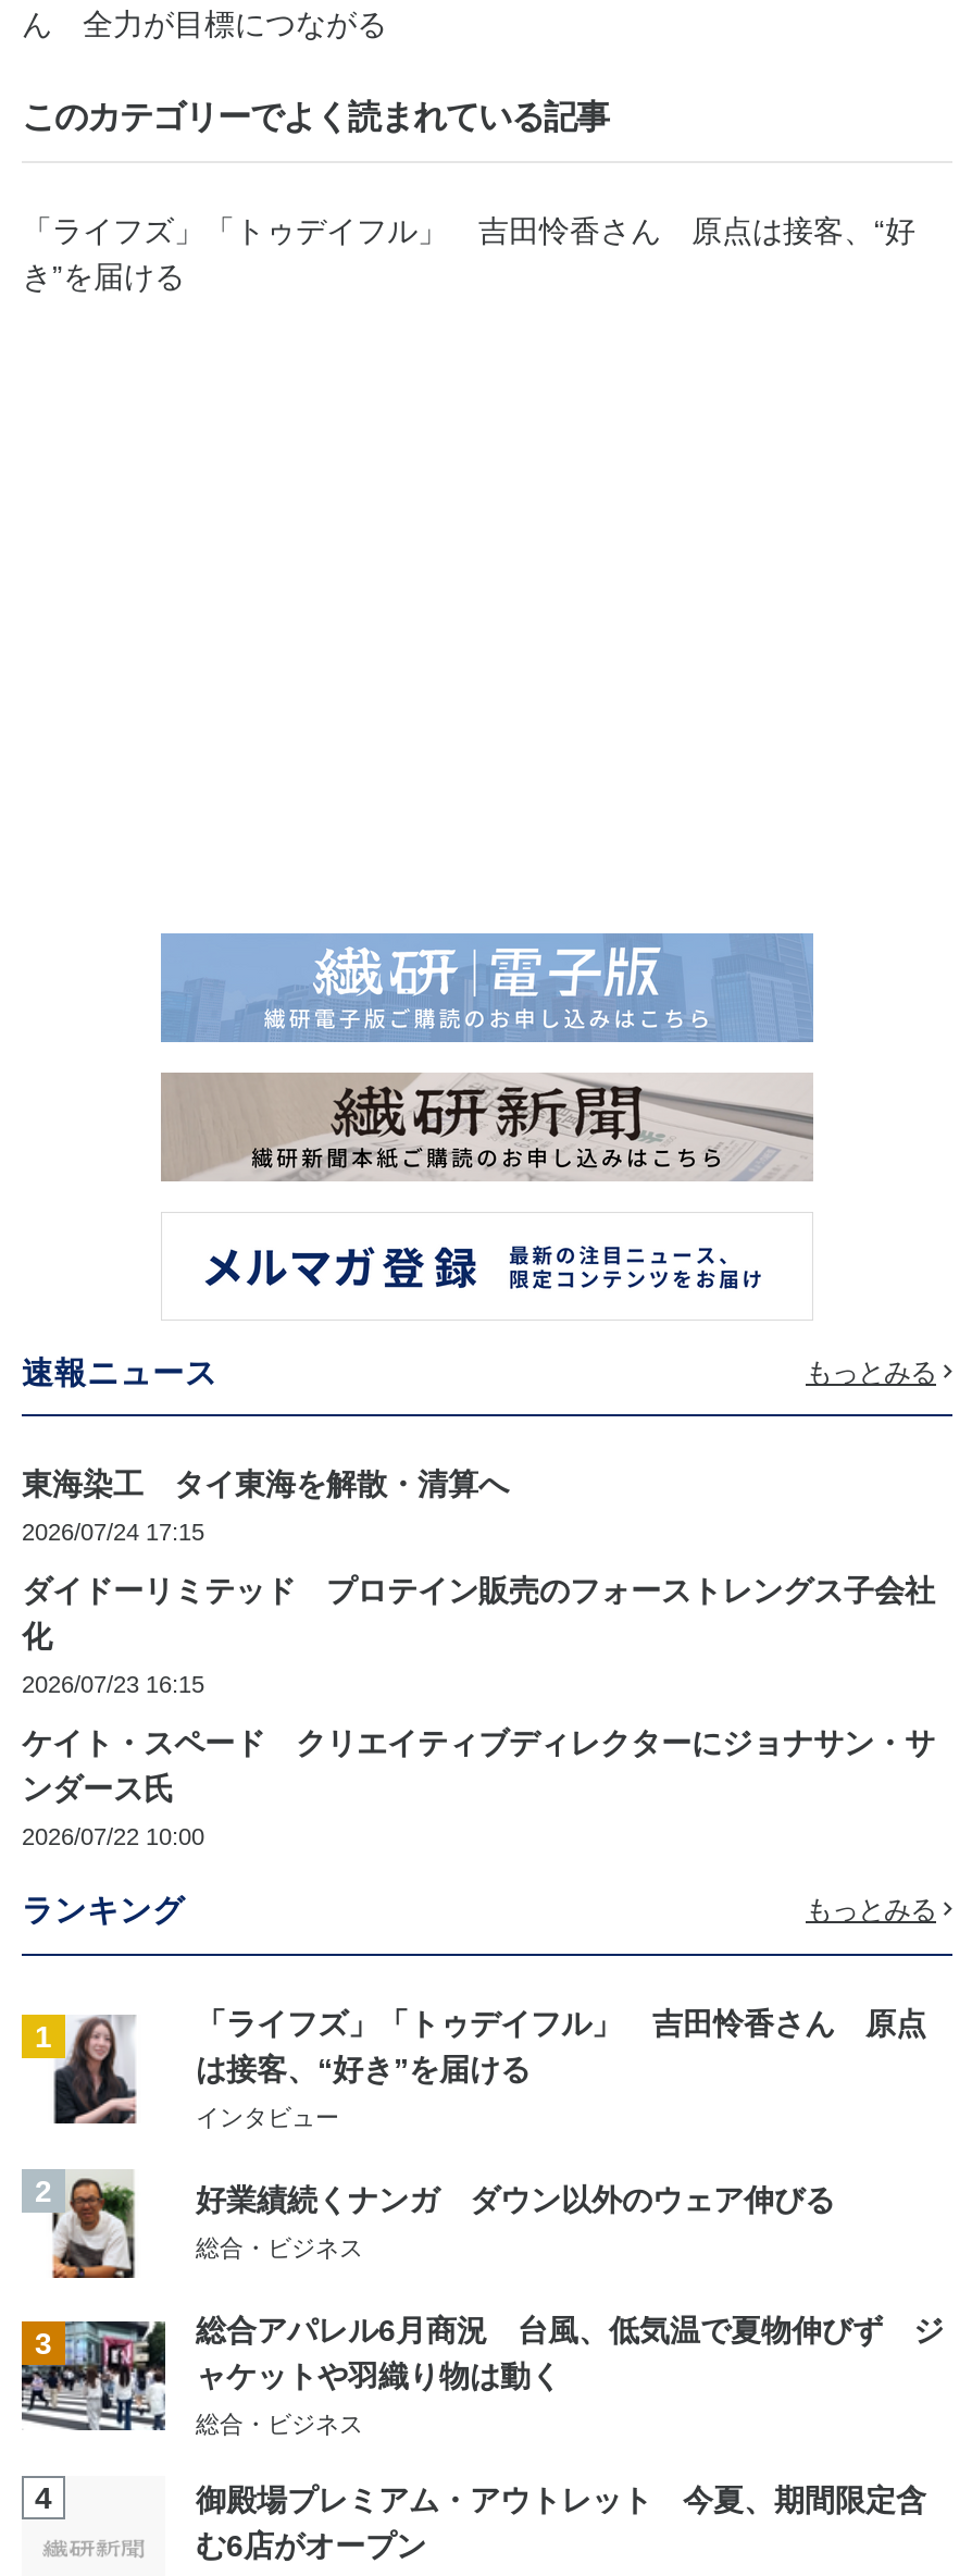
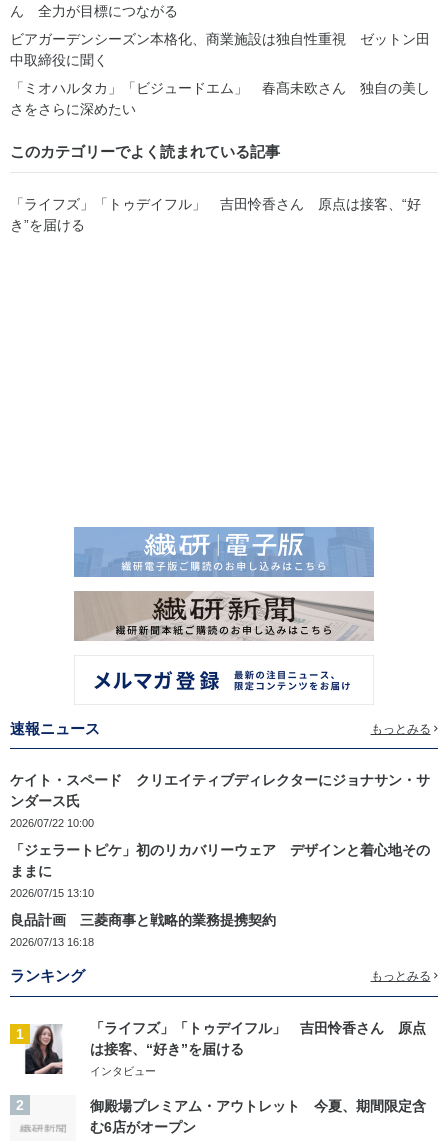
none -> [10,31,430,117] ビアガーデンシーズン本格化、商業施設は独自性重視 ゼットン田 | 中取締役に聞く | 「ミオハルタカ」「ビジュードエム」 春髙未欧さん 独自の美し | さをさらに深めたい
moved [22,97,936,1389] -> [10,143,430,737]: [image] | このカテゴリーでよく読まれている記事 | 「ライフズ」「トゥデイフル」 吉田怜香さん 原点は接客、“好 | き”を届ける | 速報ニュース | もっとみる
[22,1467,935,1698] 東海染工 タイ東海を解散・清算へ | 2026/07/24 17:15 | ダイドーリミテッド プロテイン販売のフォーストレングス子会社 | 化 | 2026/07/23 16:15 -> none
none -> [10,842,430,948] 「ジェラートピケ」初のリカバリーウェア デザインと着心地その | ままに | 2026/07/15 13:10 | 良品計画 三菱商事と戦略的業務提携契約 | 2026/07/13 16:18
moved [22,1894,936,2209] -> [10,968,430,1113]: [image] | ランキング | もっとみる | 1 | 「ライフズ」「トゥデイフル」 吉田怜香さん 原点 | は接客、“好き”を届ける | インタビュー | 2
[35,2171,944,2516] [image] | 好業績続くナンガ ダウン以外のウェア伸びる | 総合・ビジネス | 3 | 総合アパレル6月商況 台風、低気温で夏物伸びず ジ | ャケットや羽織り物は動く | 総合・ビジネス | 4 -> none

